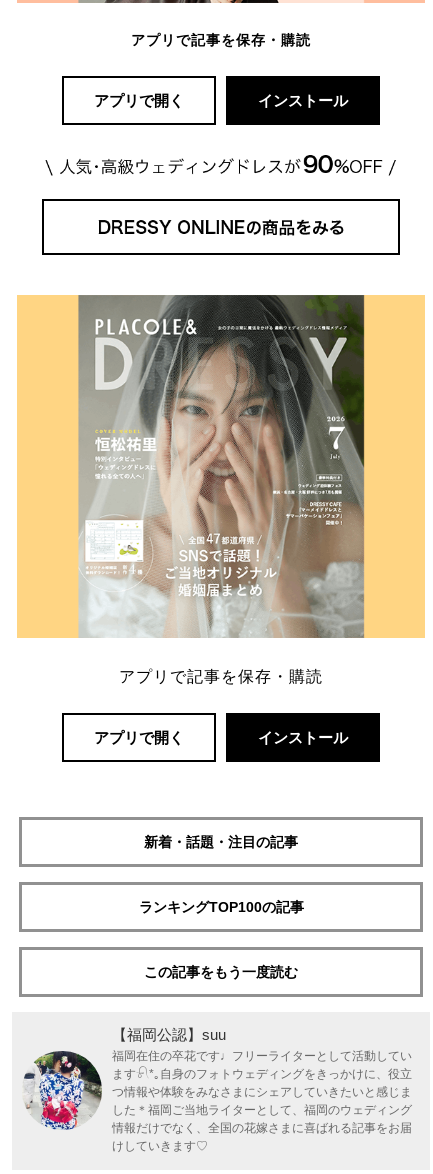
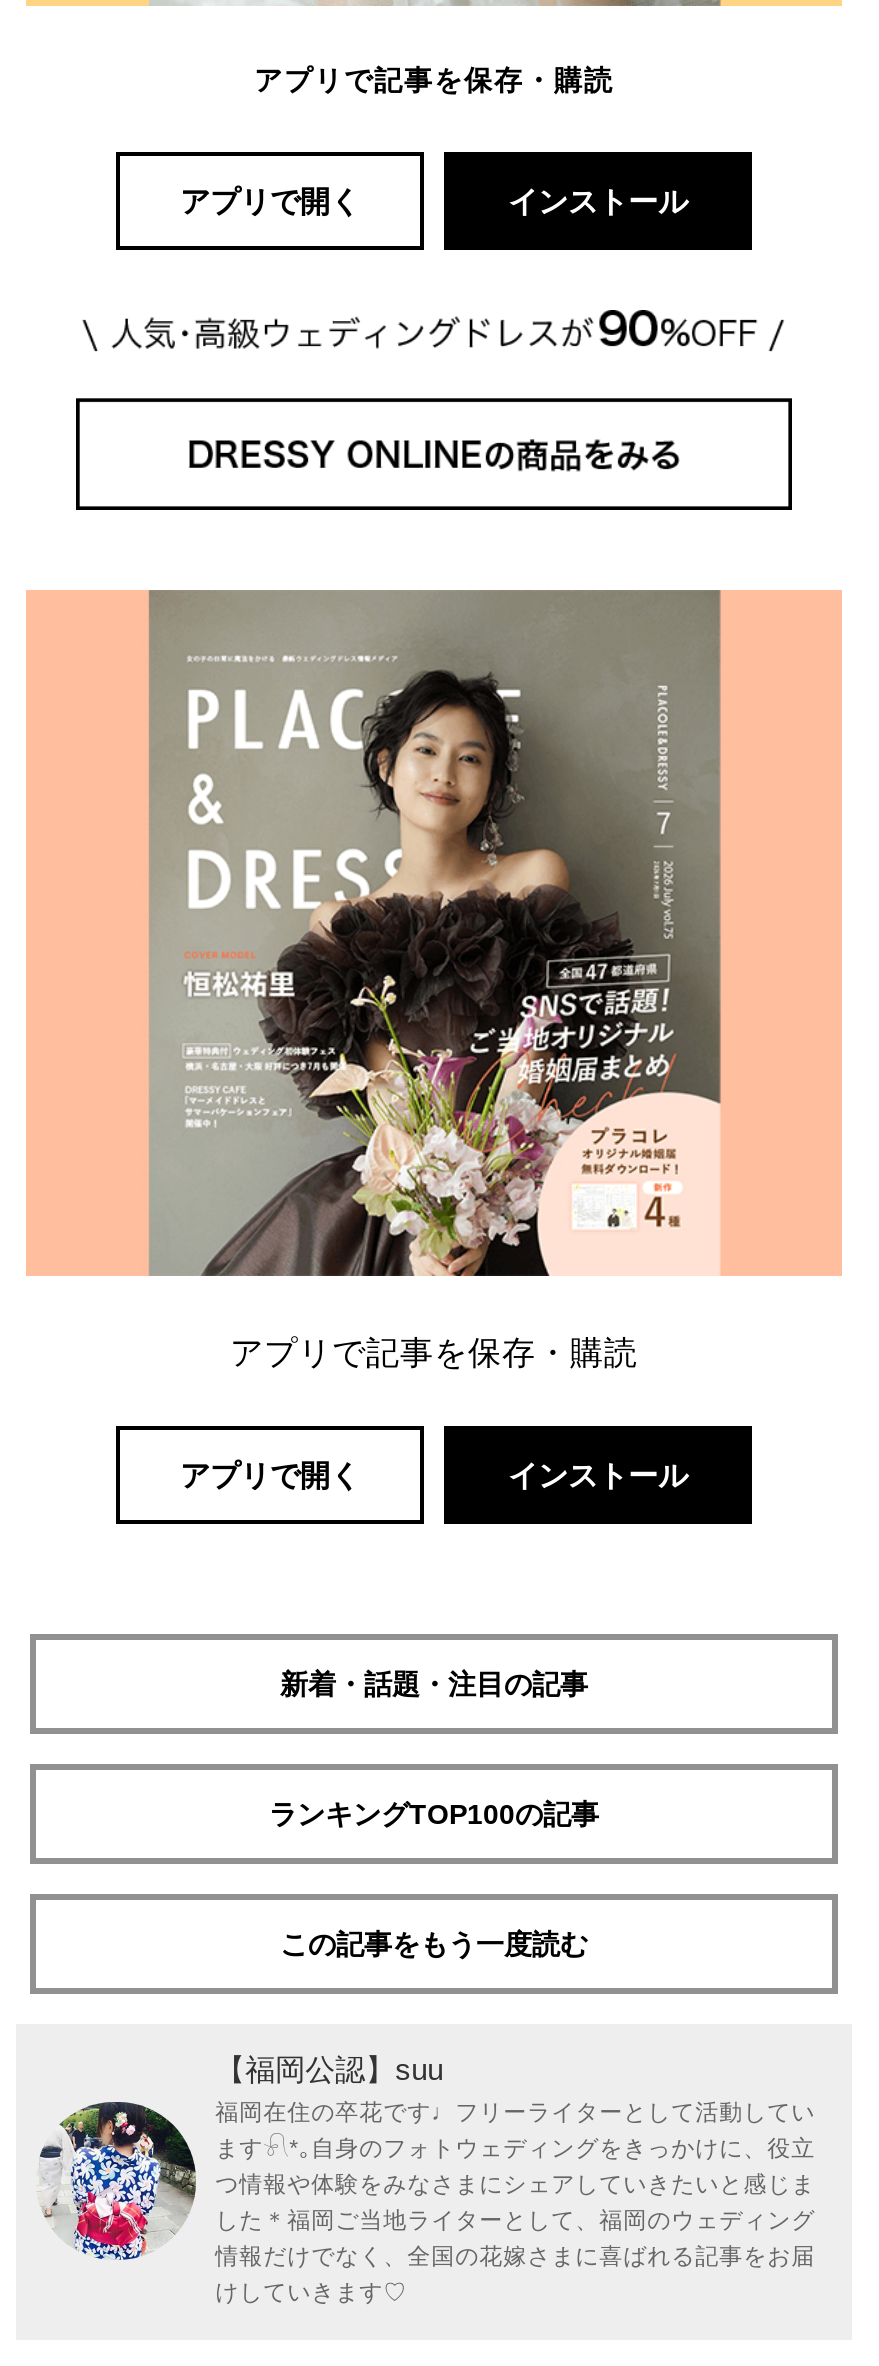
[78,295,366,639] [image] -> [148,590,724,1278] [image]

